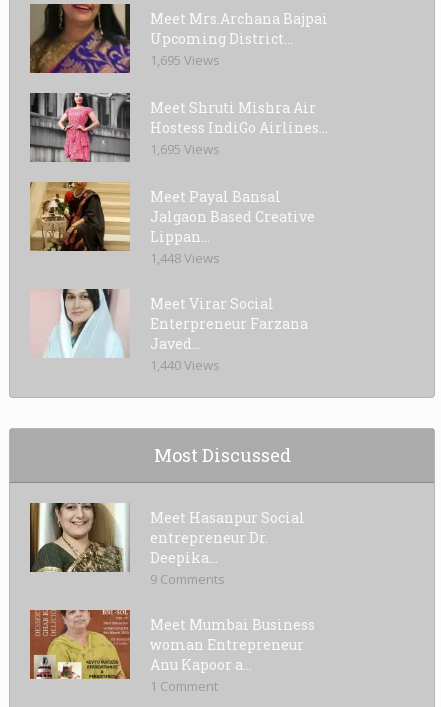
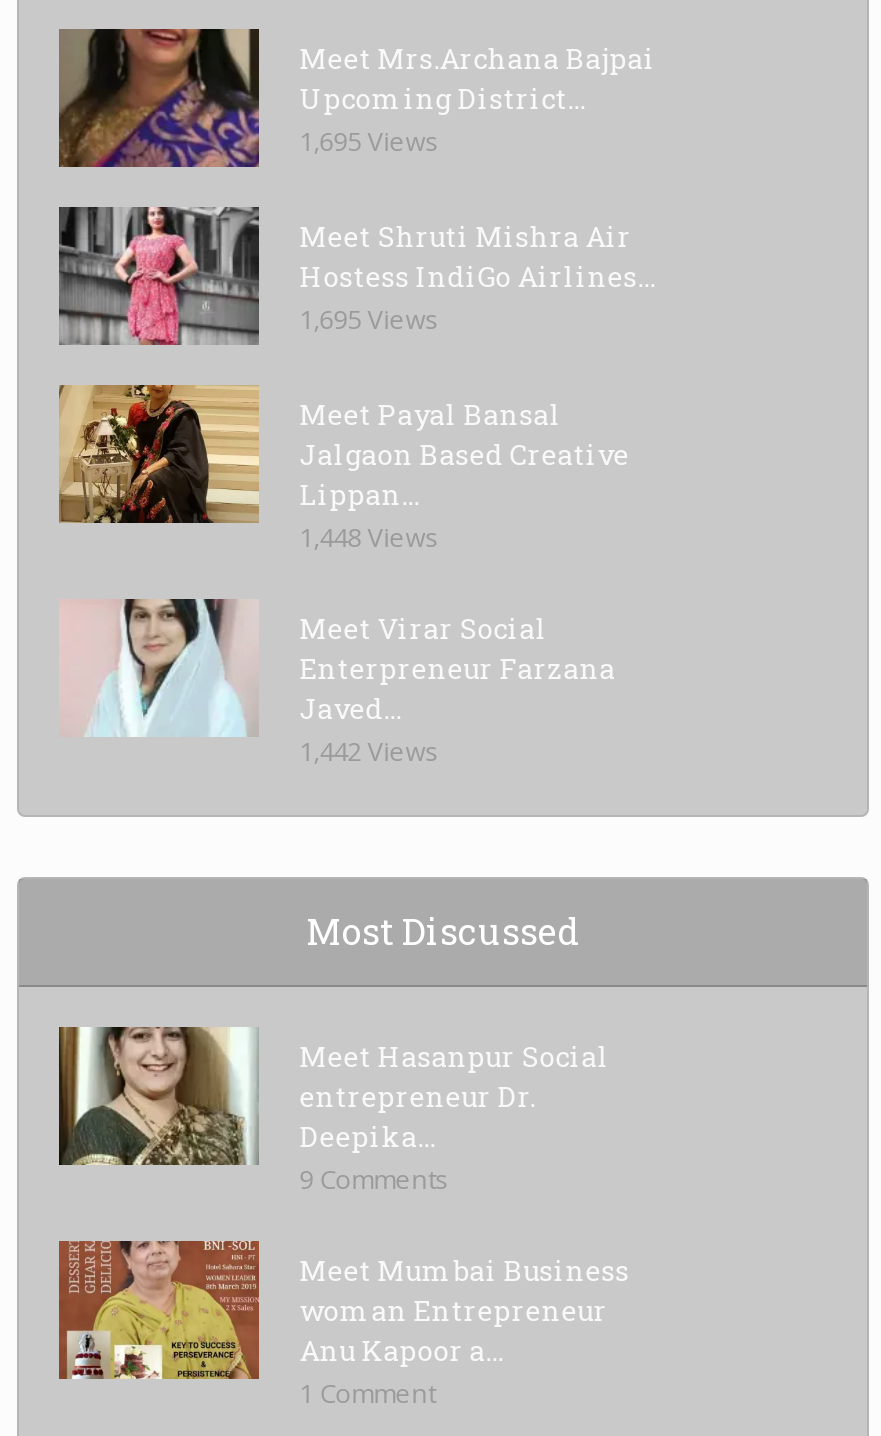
[150,356,220,374] 1,440 Views -> [299,733,439,769] 1,442 Views

